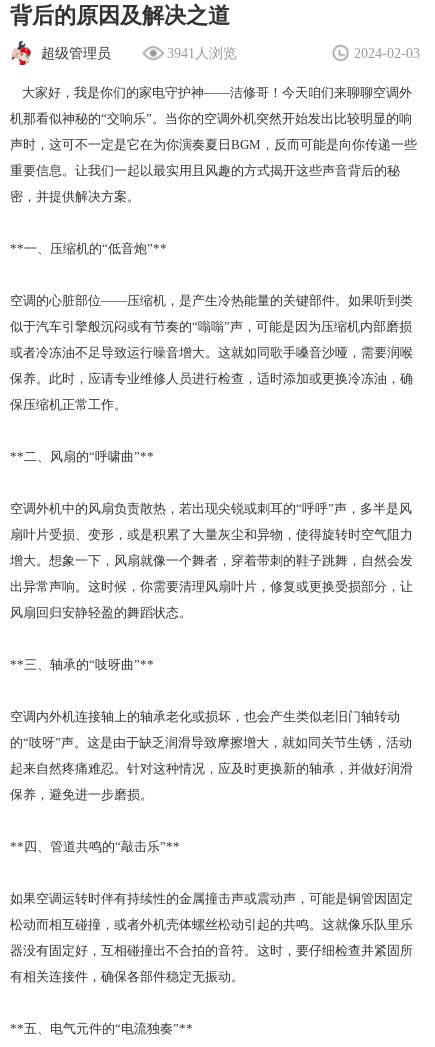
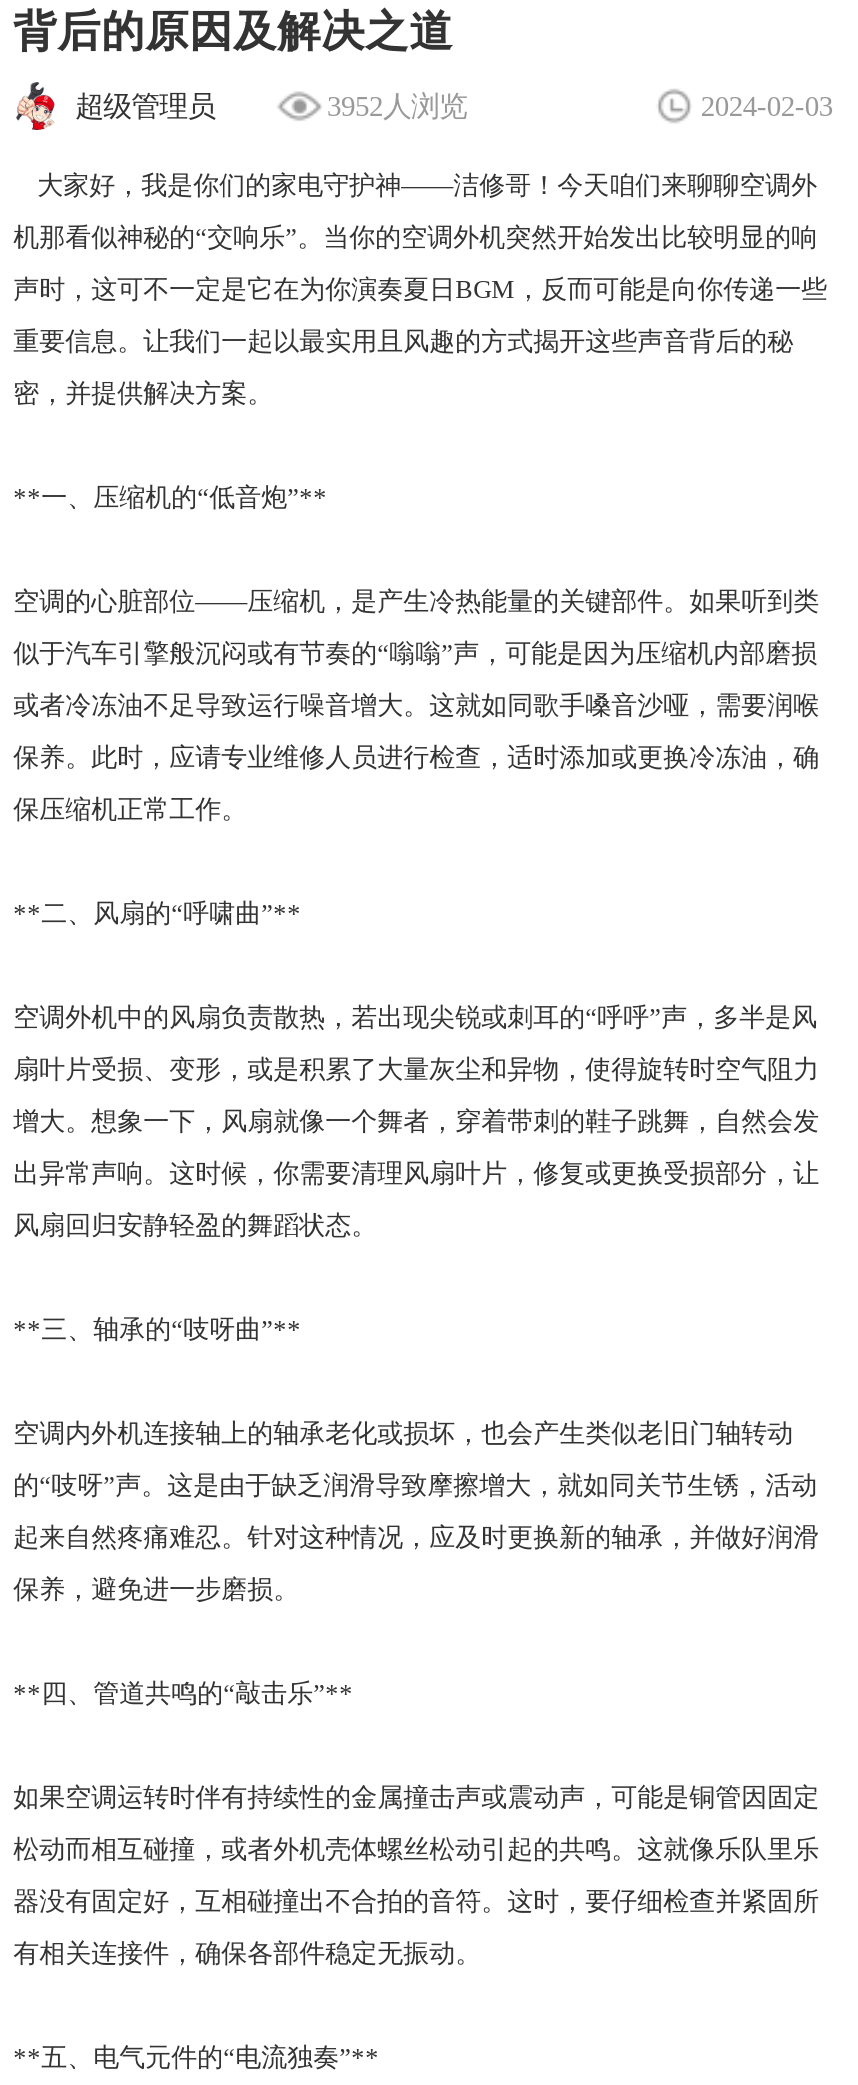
[167,45,237,61] 3941人浏览 -> [327,89,467,121] 3952人浏览

